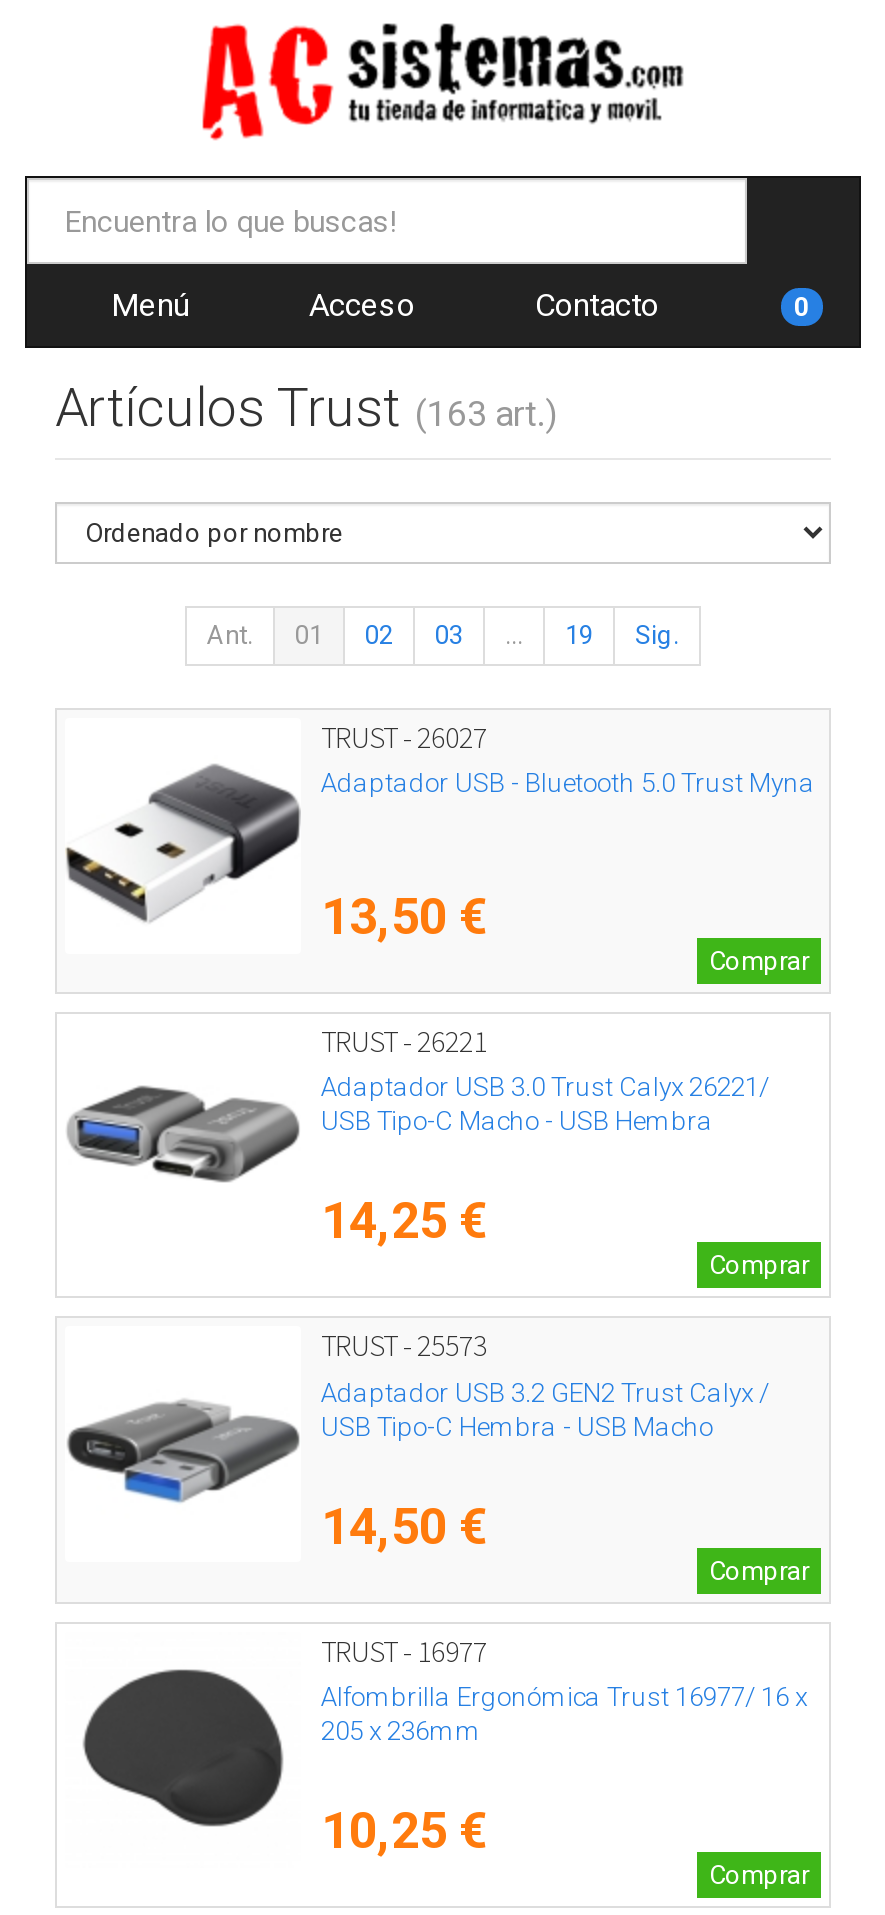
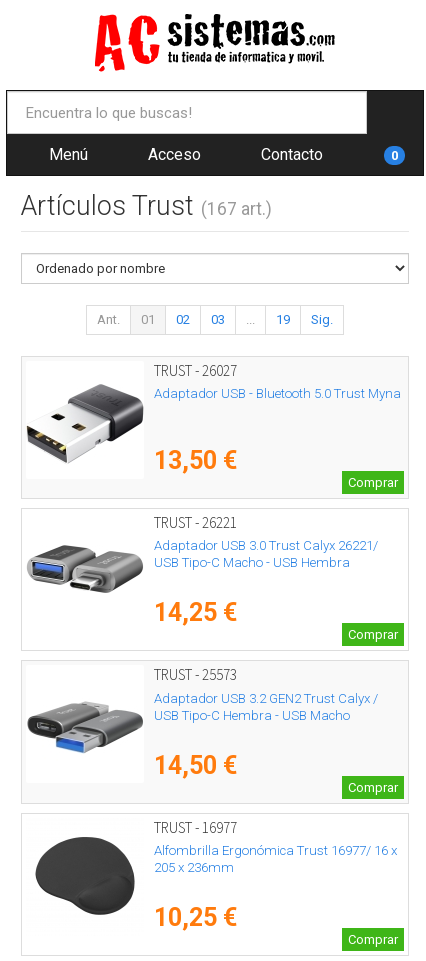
[55,376,557,440] Artículos Trust (163 art.) -> [21,190,272,222] Artículos Trust (167 art.)

